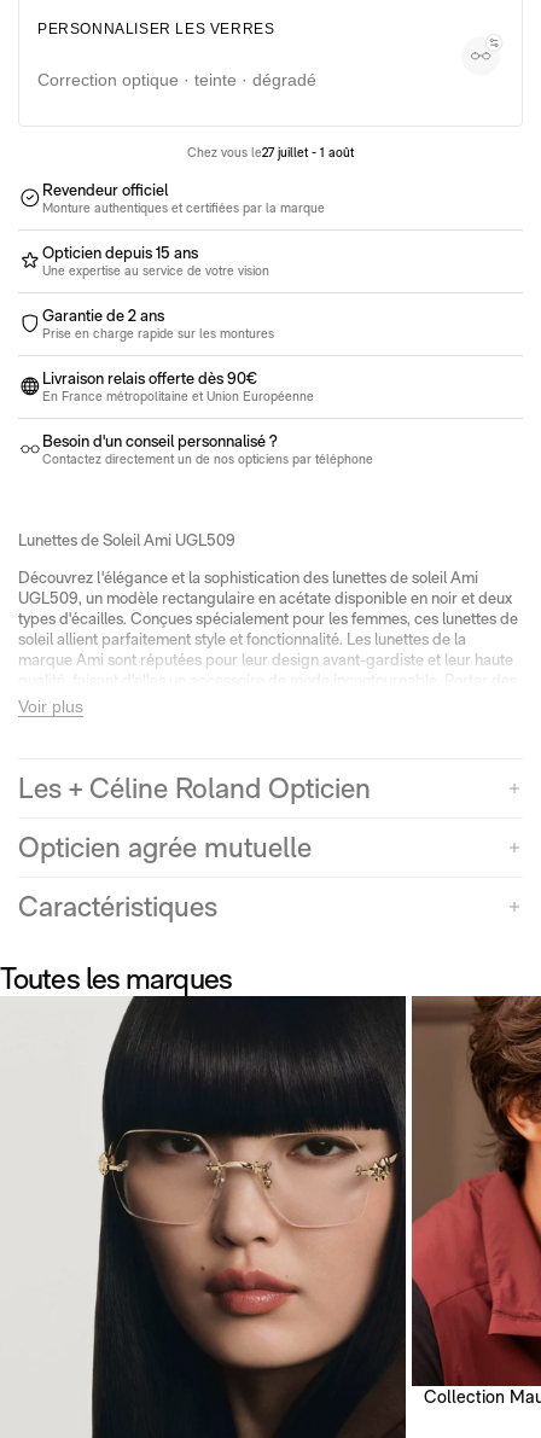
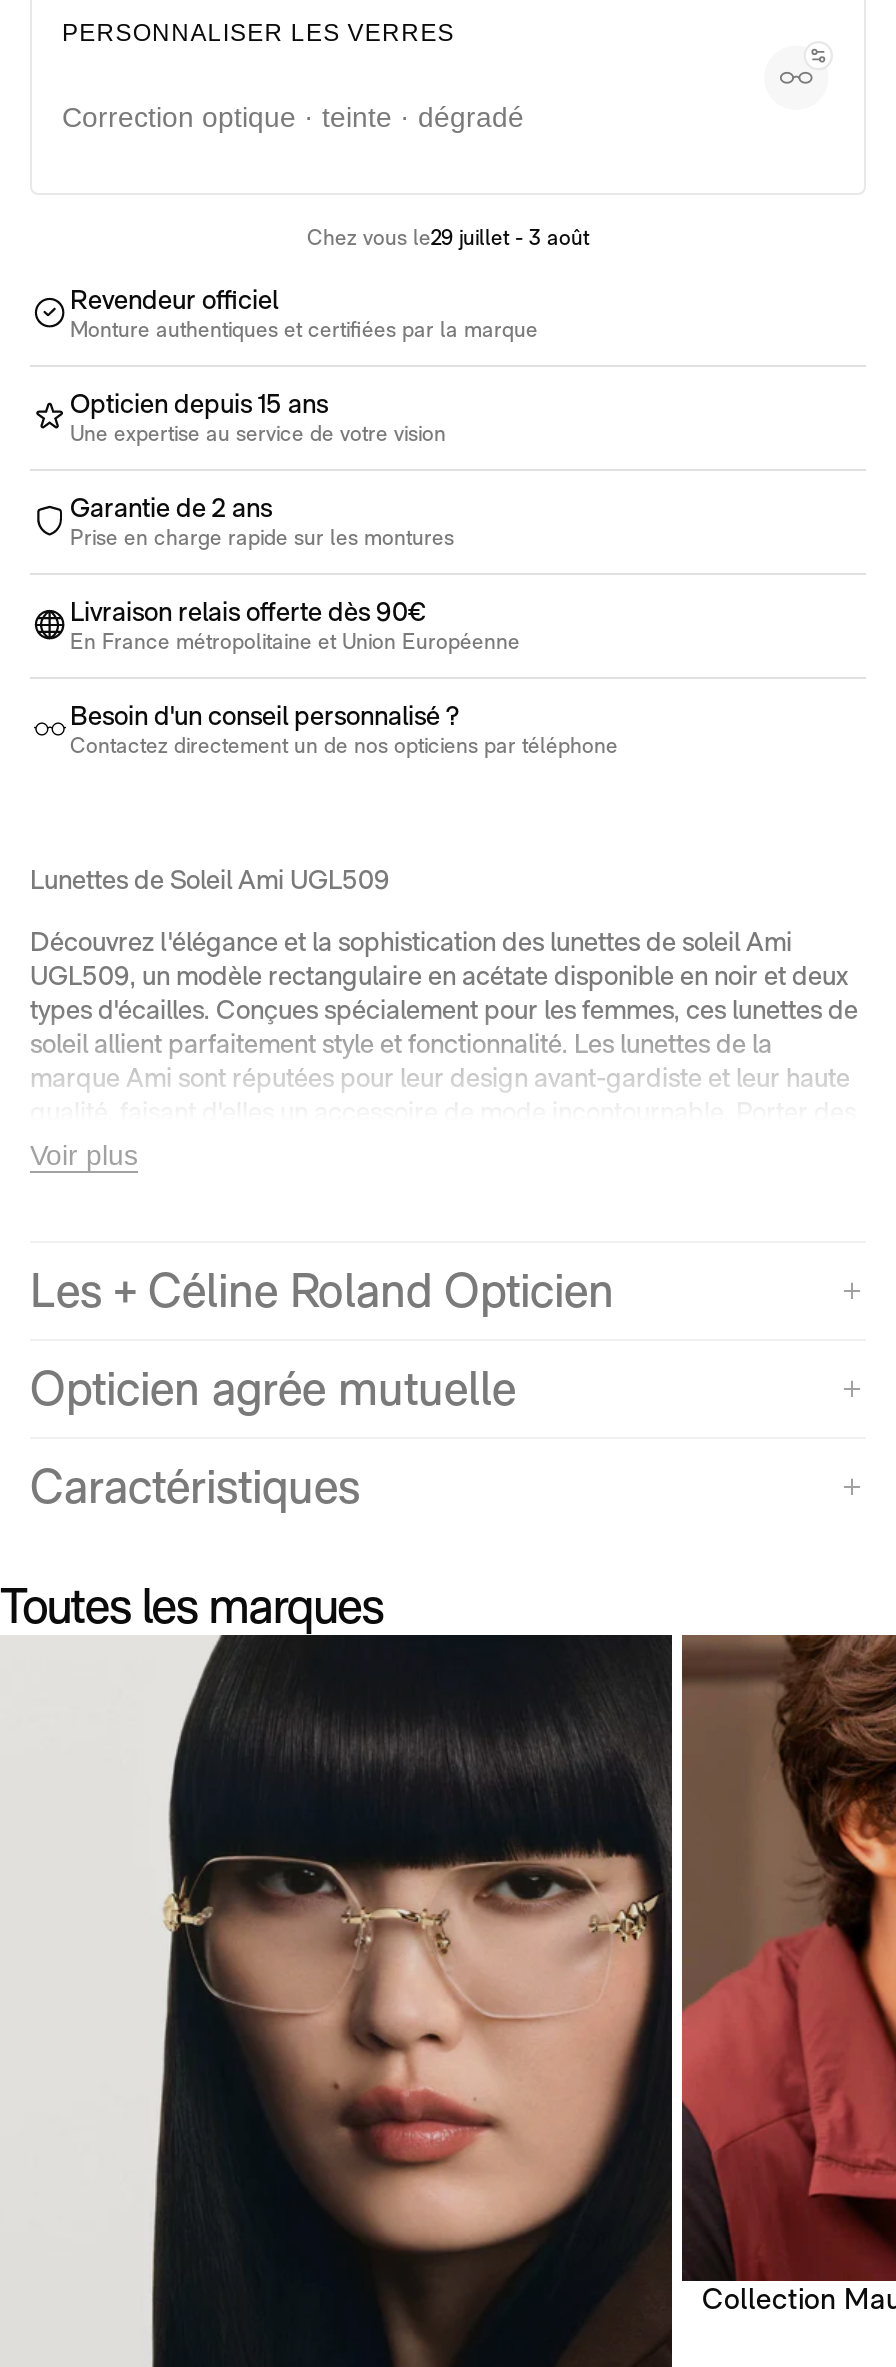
[187,145,354,160] Chez vous le27 juillet - 1 août -> [307,225,589,251] Chez vous le29 juillet - 3 août

